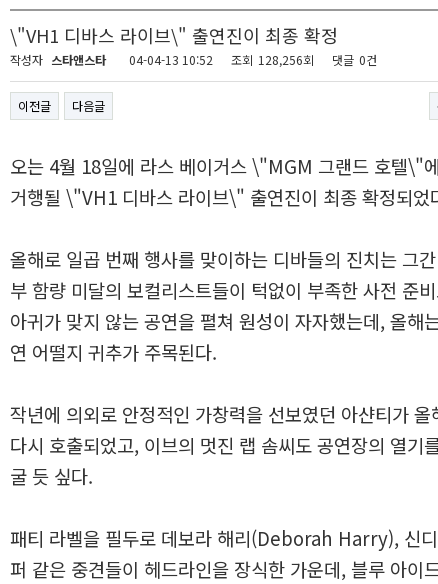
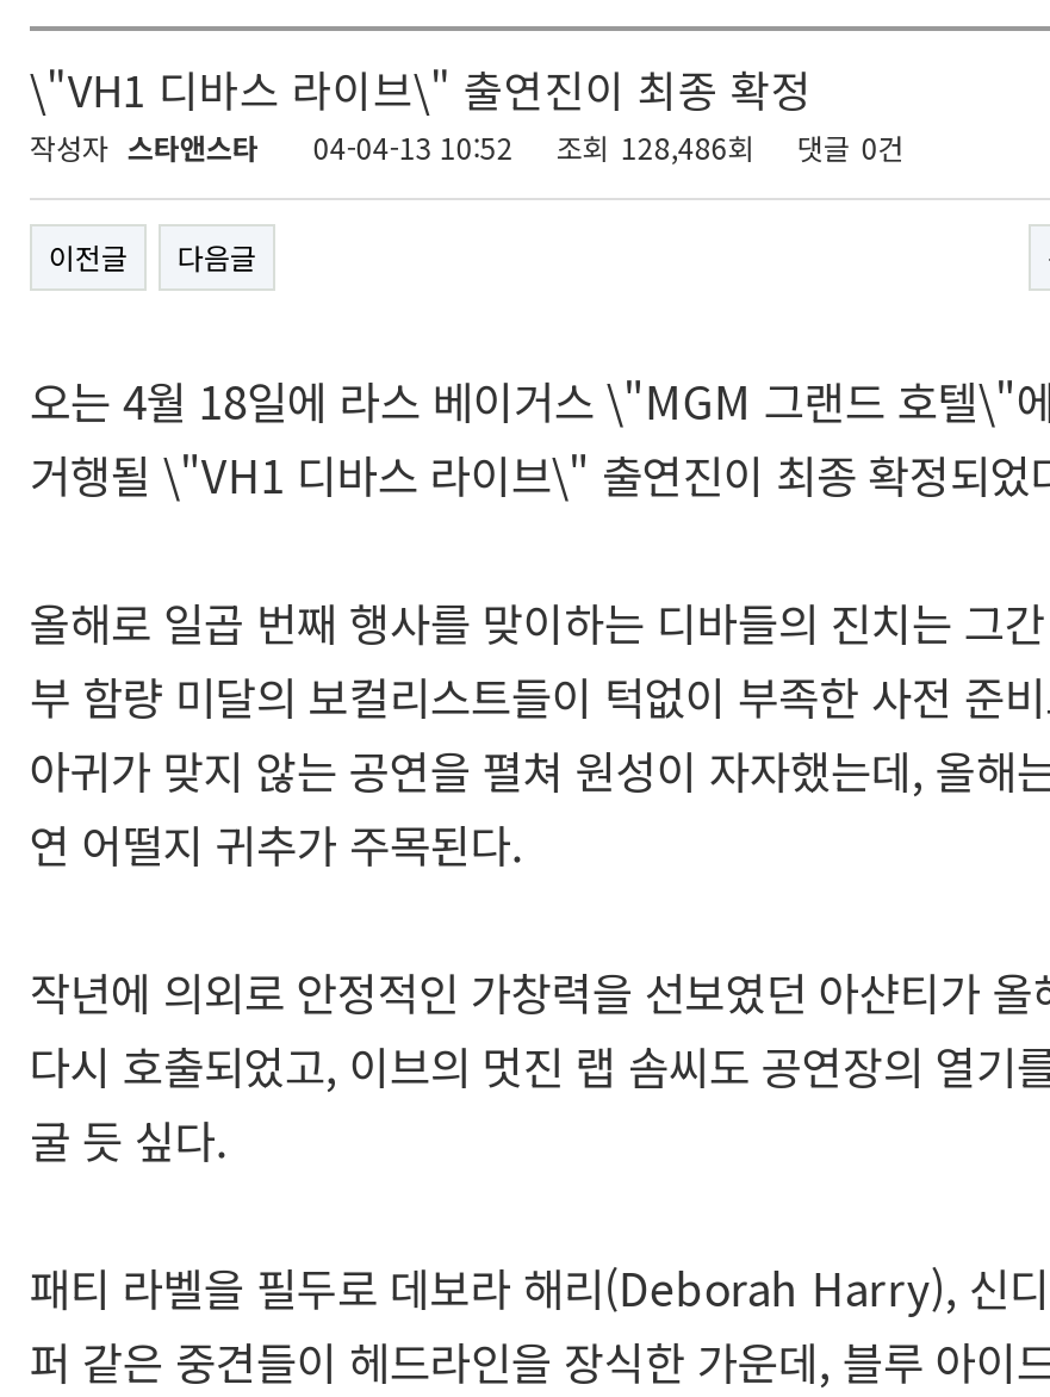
[10,51,377,68] 작성자 스타앤스타 04-04-13 10:52 조회 128,256회 댓글 0건 -> [30,126,904,167] 작성자 스타앤스타 04-04-13 10:52 조회 128,486회 댓글 0건

